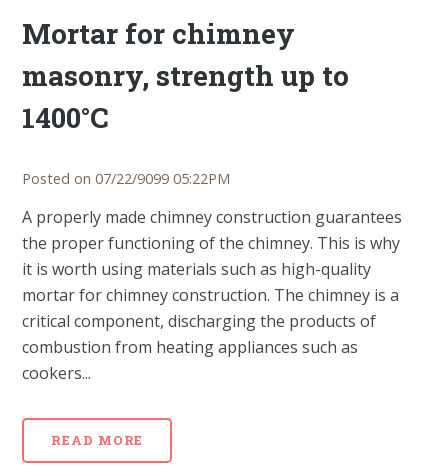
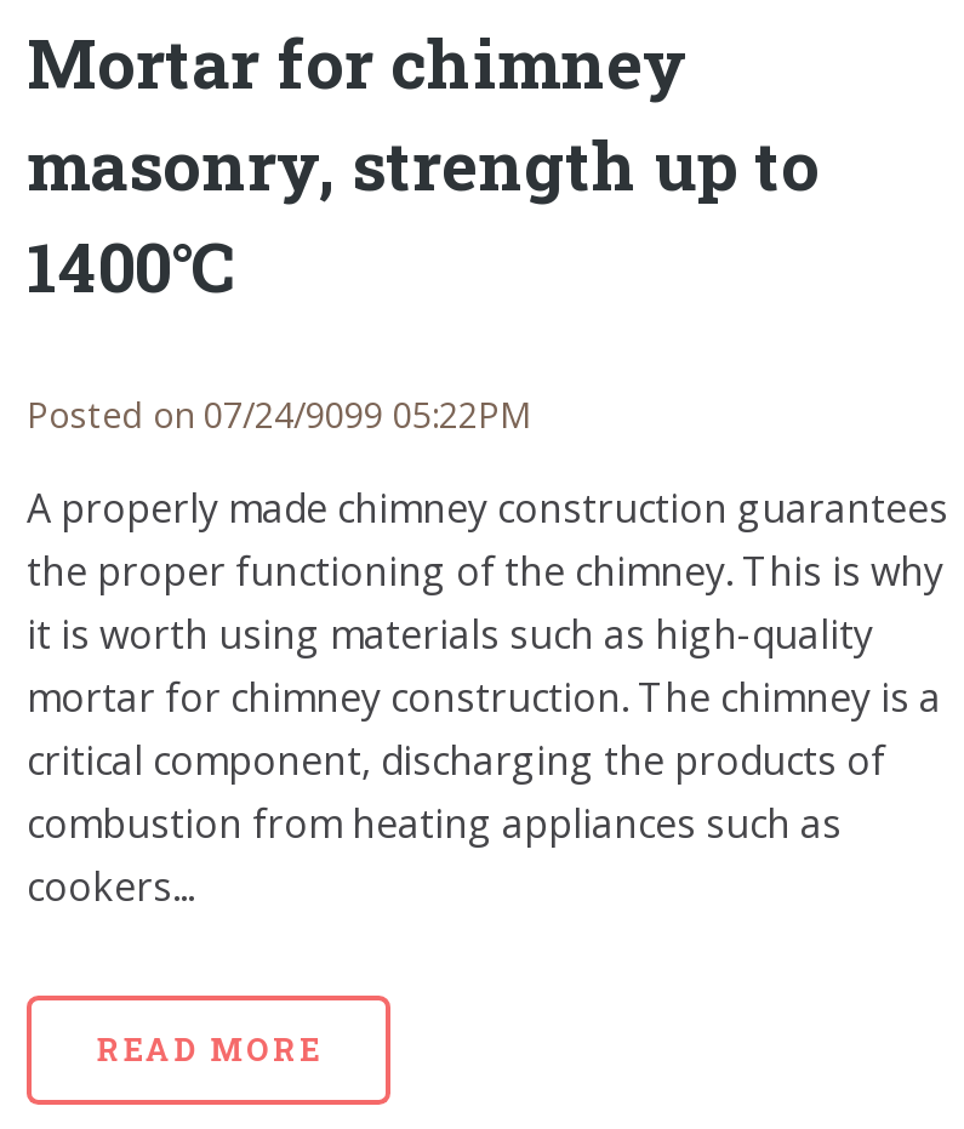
[22,169,230,188] Posted on 07/22/9099 05:22PM -> [27,392,531,438] Posted on 07/24/9099 05:22PM

